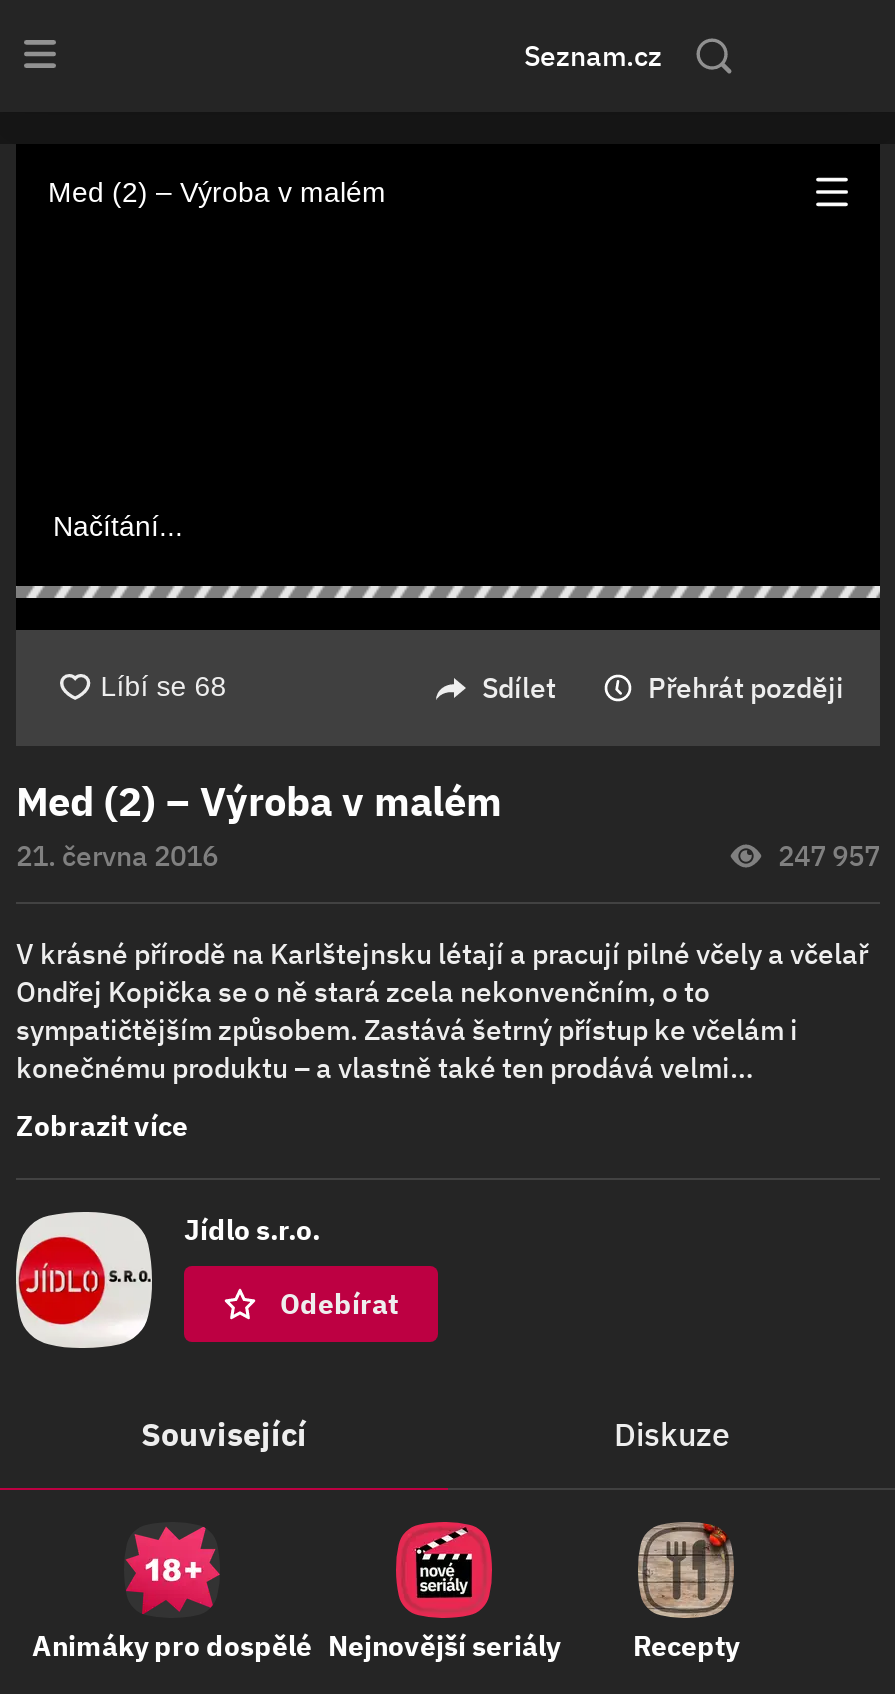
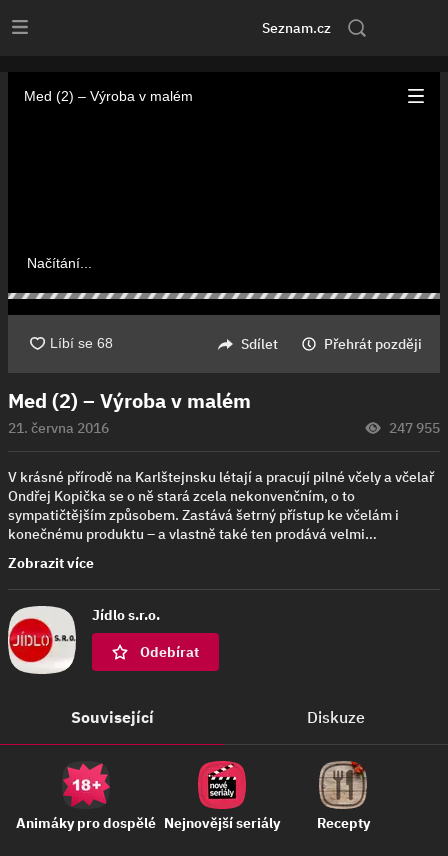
[778,838,880,874] 247 957 -> [389,419,440,437] 247 955

